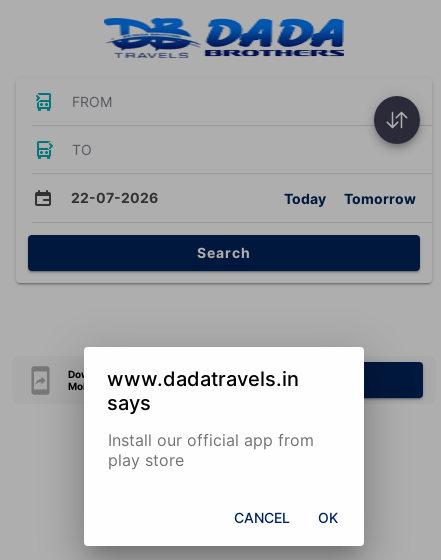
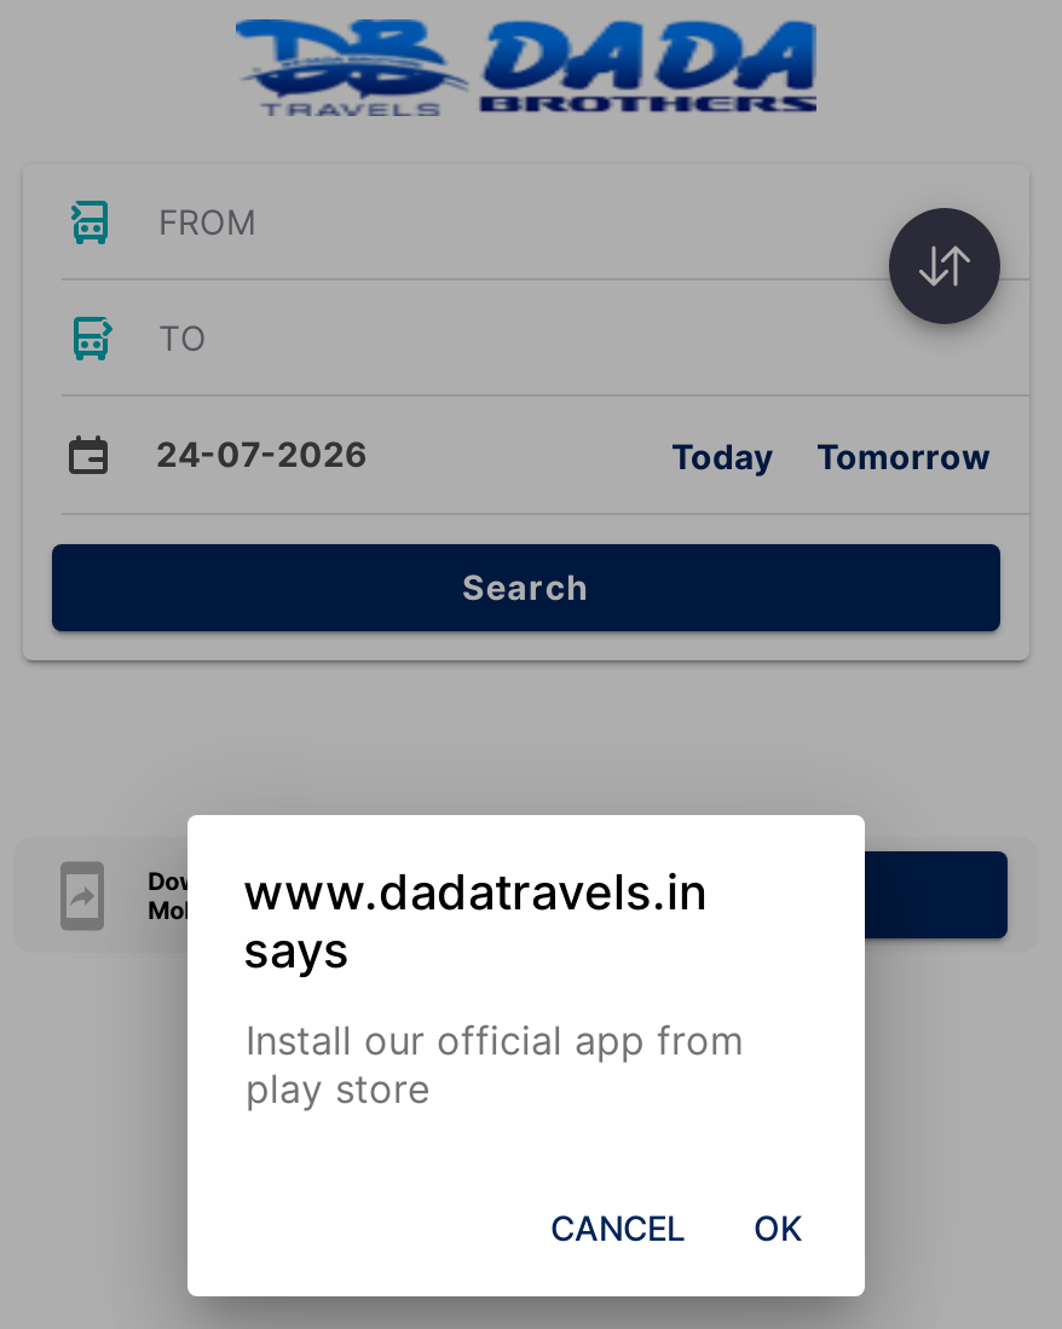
[71,189,158,206] 22-07-2026 -> [156,433,366,474] 24-07-2026

